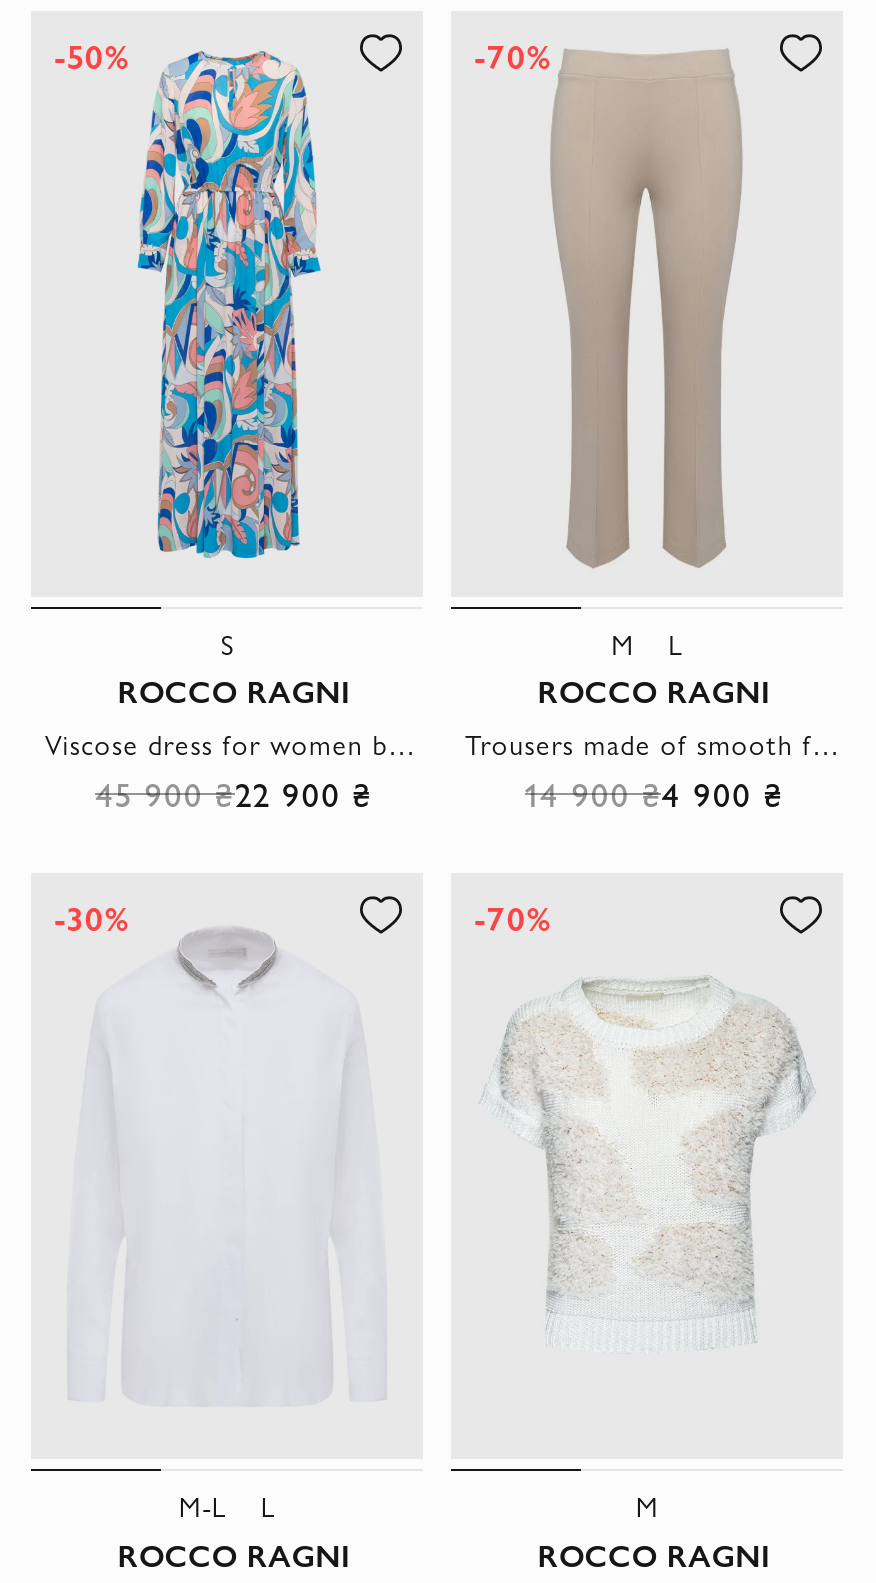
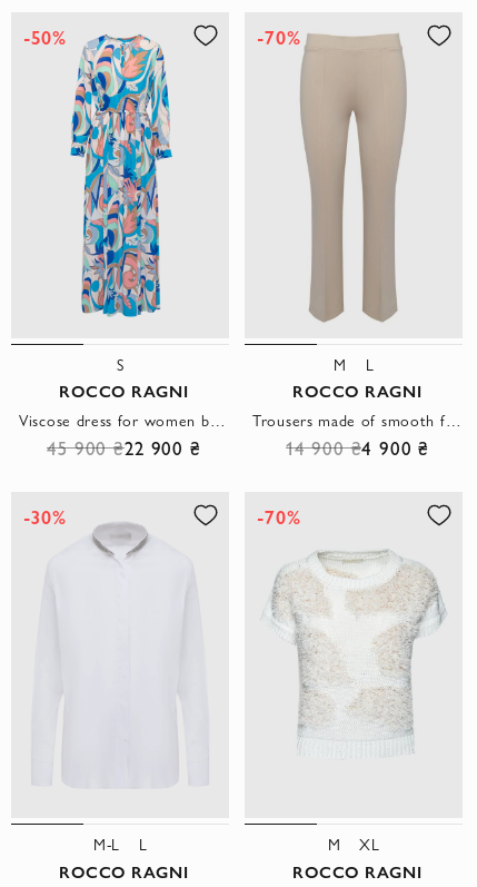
none -> [359,832,380,854] XL

